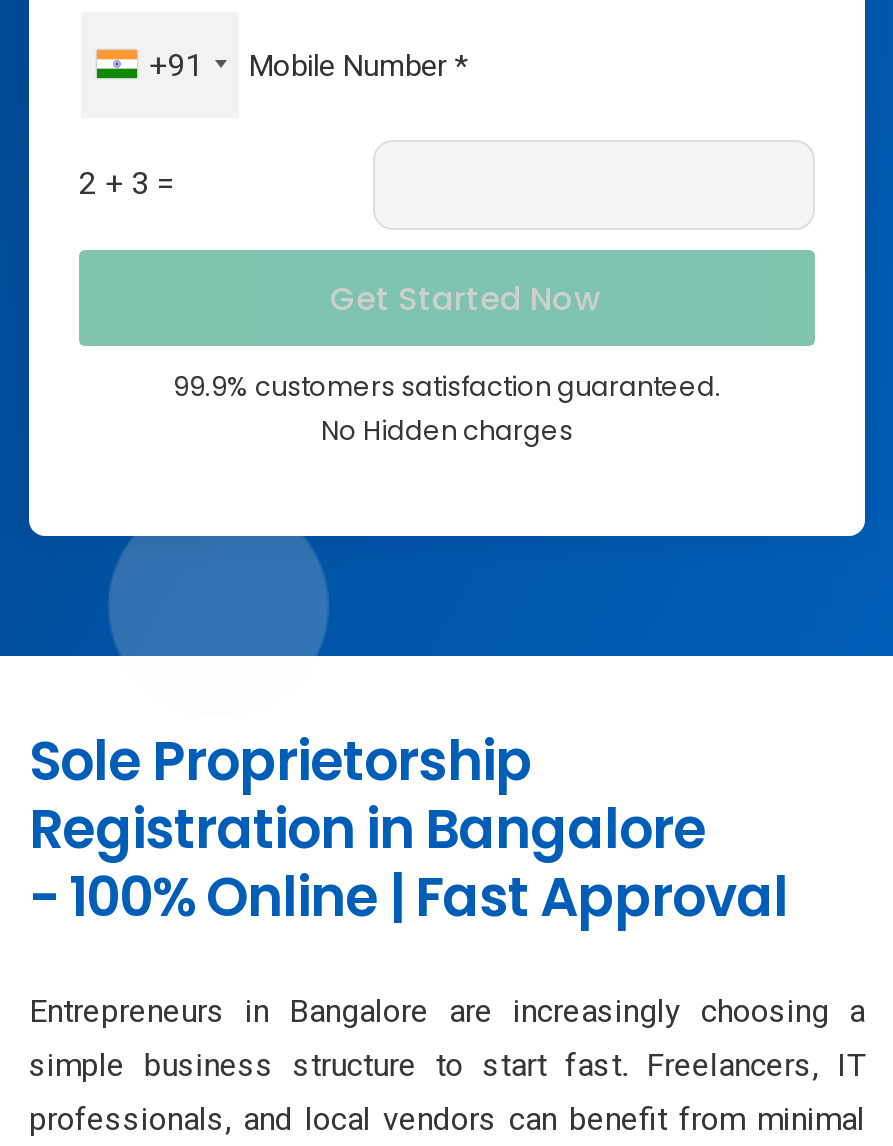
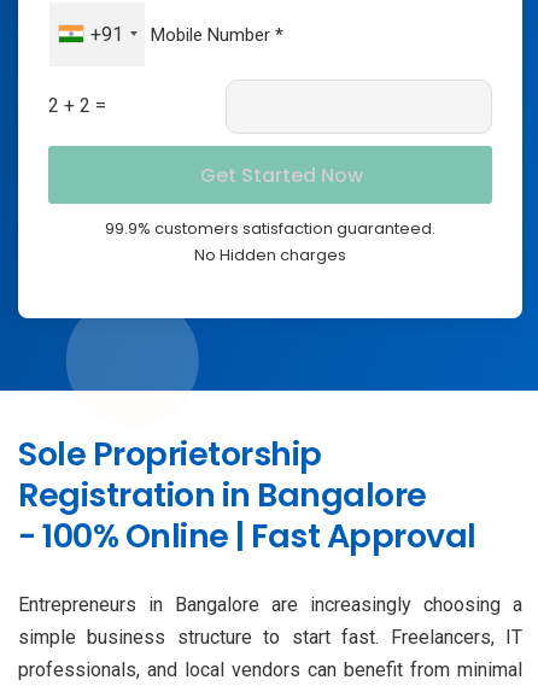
[79,163,175,201] 2 + 3 = -> [48,94,106,116] 2 + 2 =

